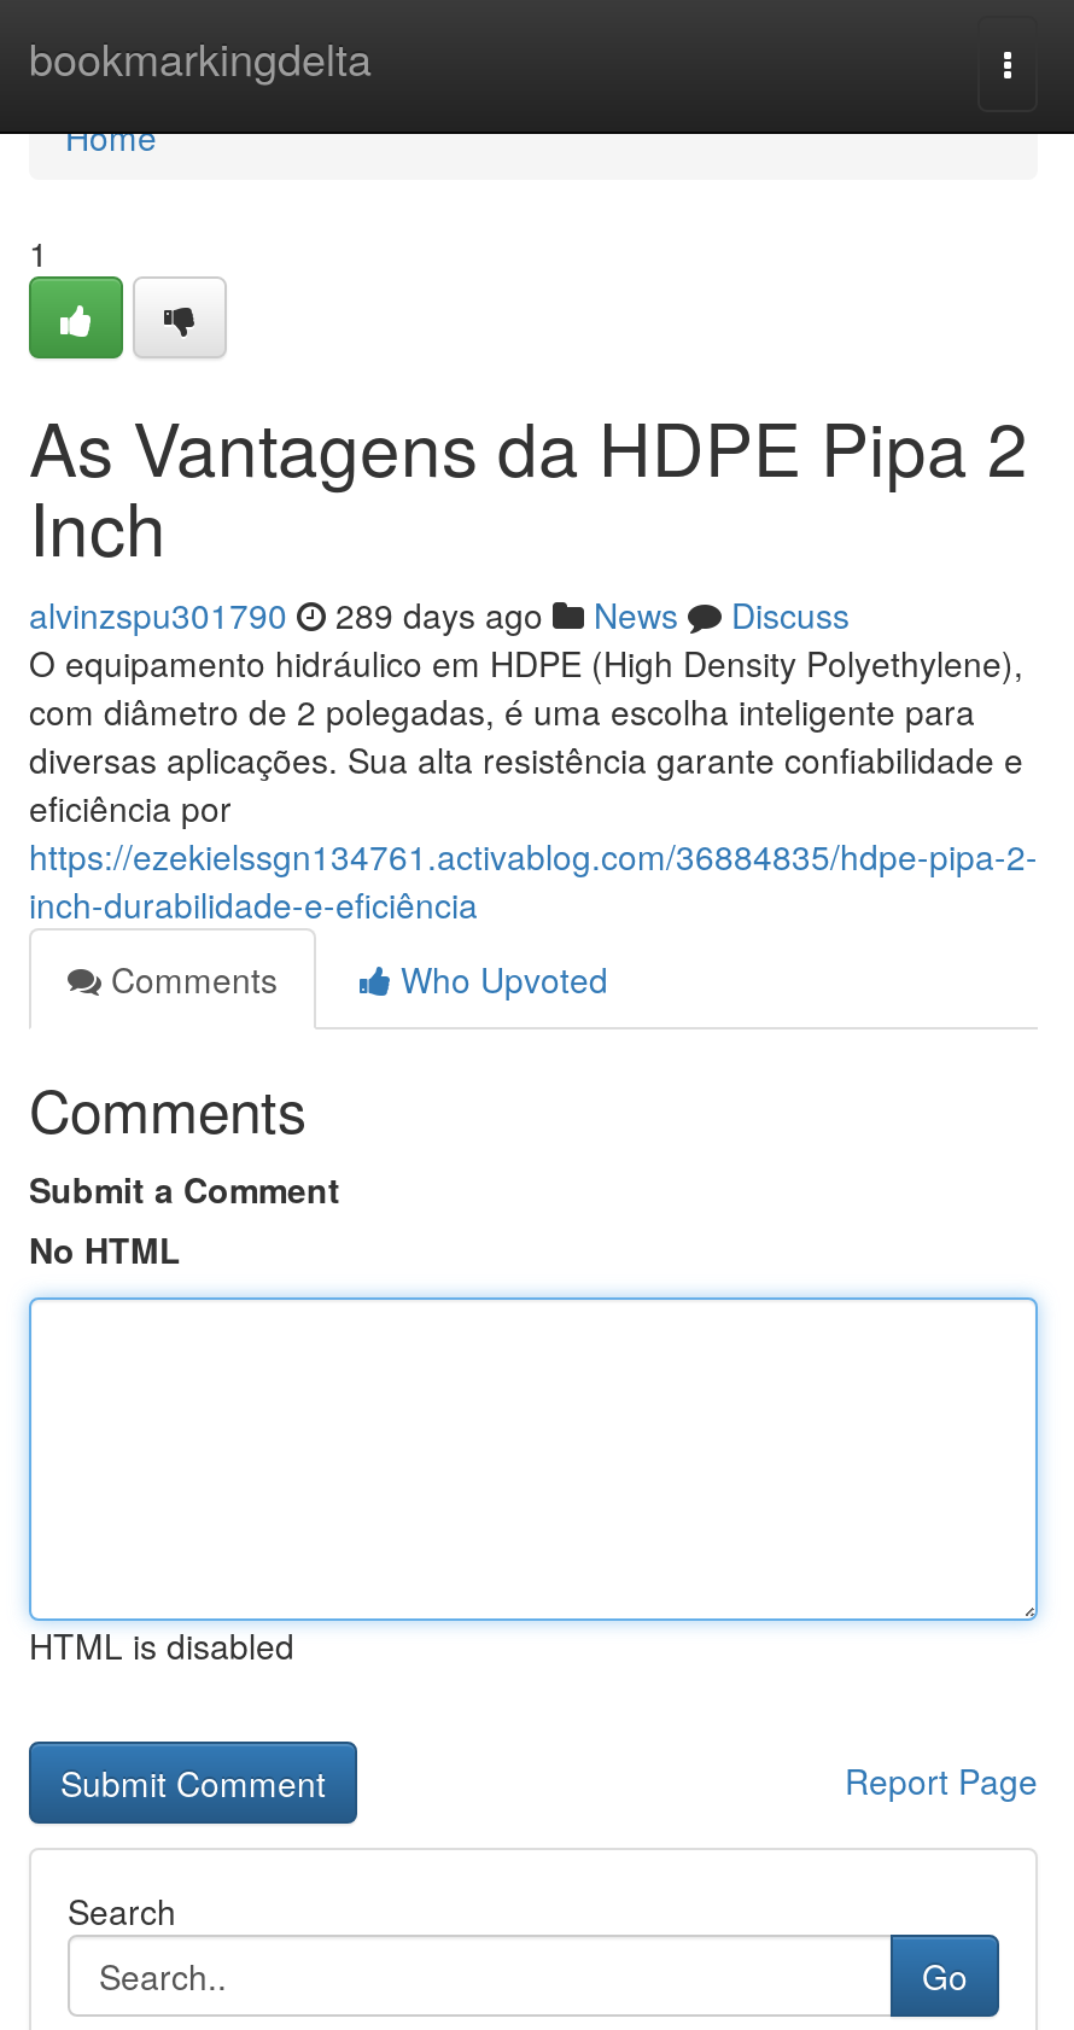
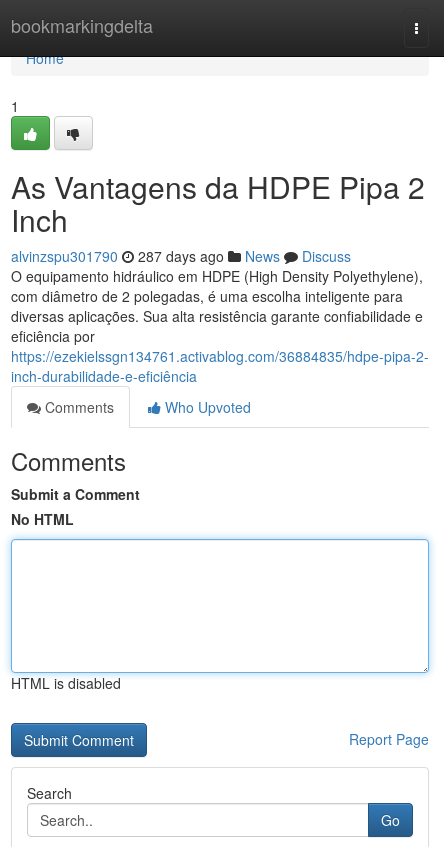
[29,590,850,638] alvinzspu301790 289 days ago News Discuss -> [11,246,351,266] alvinzspu301790 287 days ago News Discuss

